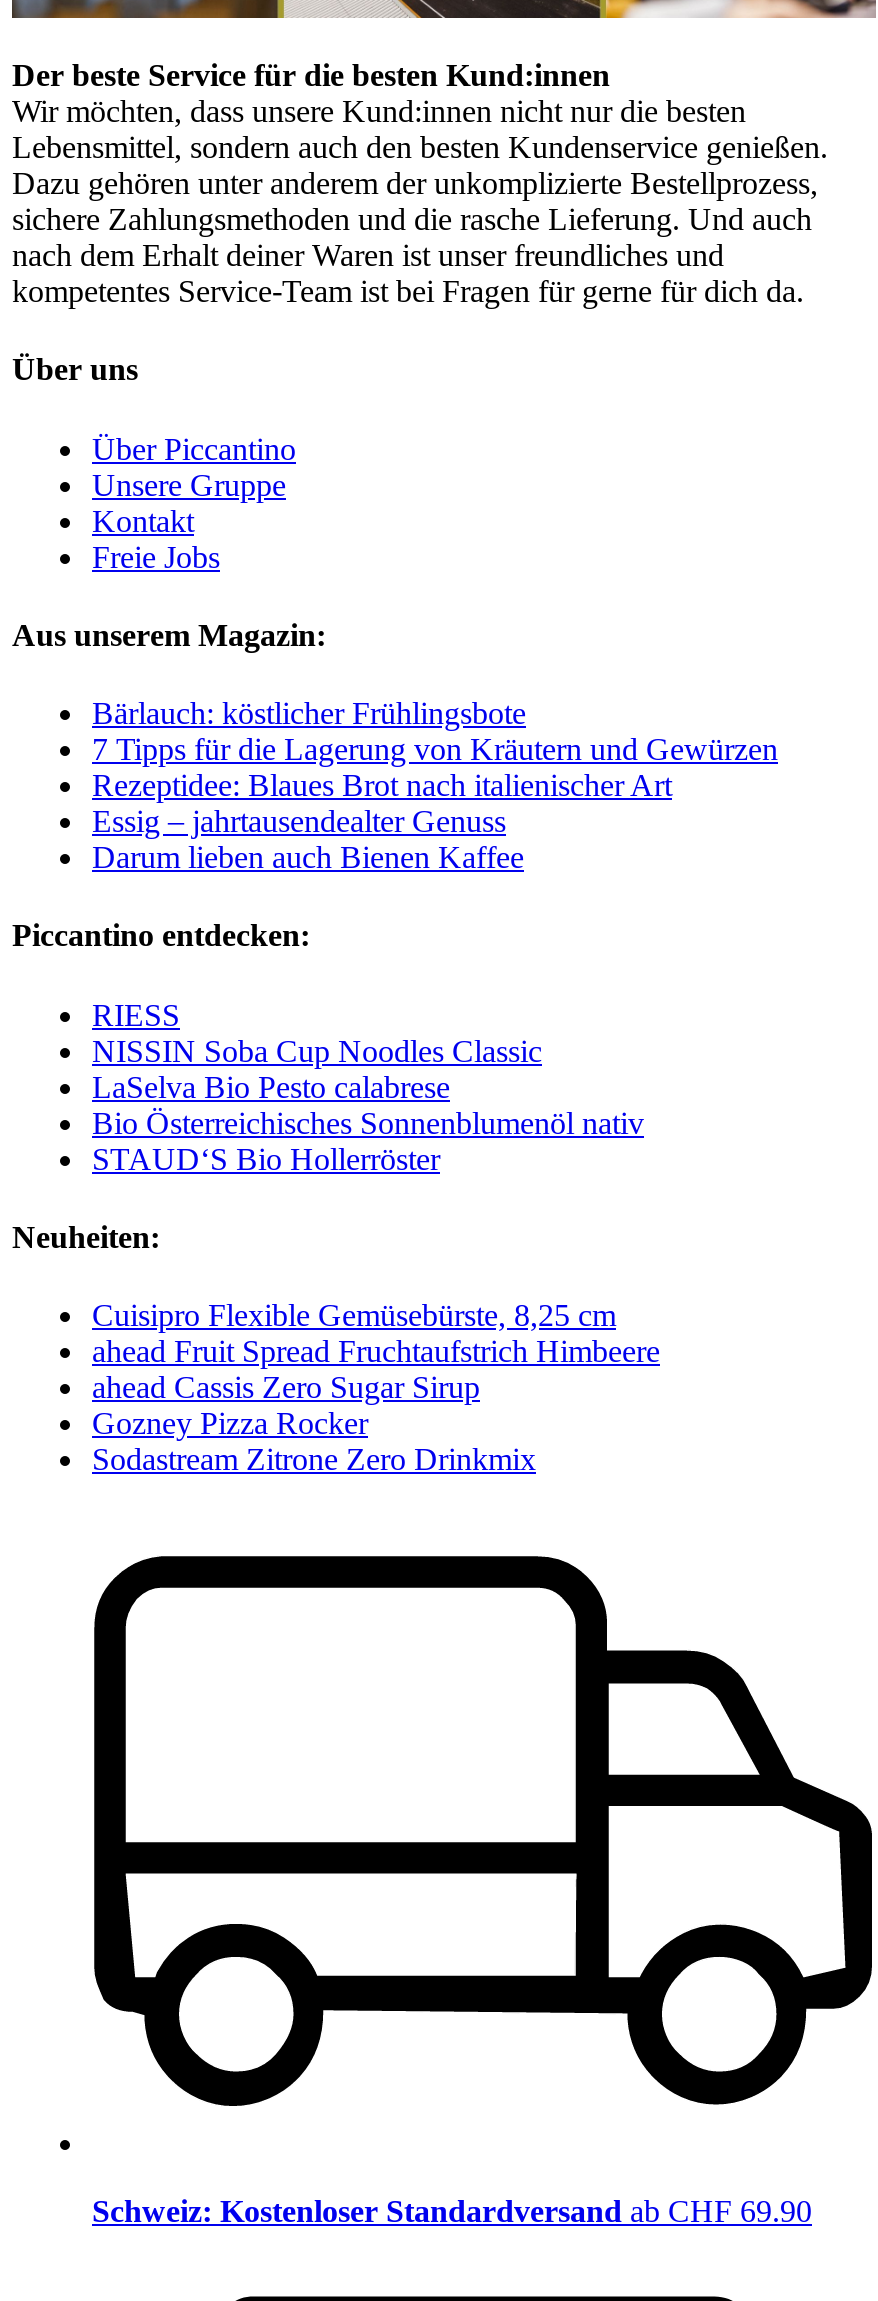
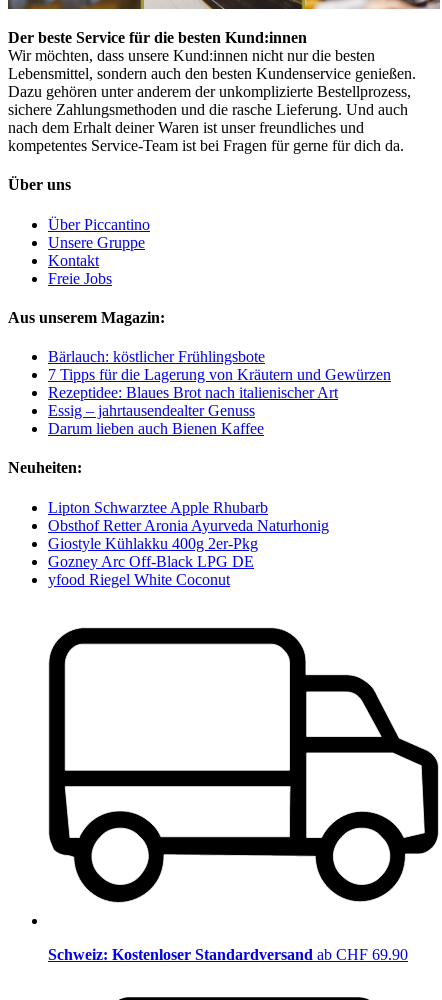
[12,919,644,1175] Piccantino entdecken: | RIESS | NISSIN Soba Cup Noodles Classic | LaSelva Bio Pesto calabrese | Bio Österreichisches Sonnenblumenöl nativ | STAUD‘S Bio Hollerröster -> none
[92,1298,660,1476] Cuisipro Flexible Gemüsebürste, 8,25 cm | ahead Fruit Spread Fruchtaufstrich Himbeere | ahead Cassis Zero Sugar Sirup | Gozney Pizza Rocker | Sodastream Zitrone Zero Drinkmix -> [48,499,329,588] Lipton Schwarztee Apple Rhubarb | Obsthof Retter Aronia Ayurveda Naturhonig | Giostyle Kühlakku 400g 2er-Pkg | Gozney Arc Off-Black LPG DE | yfood Riegel White Coconut

